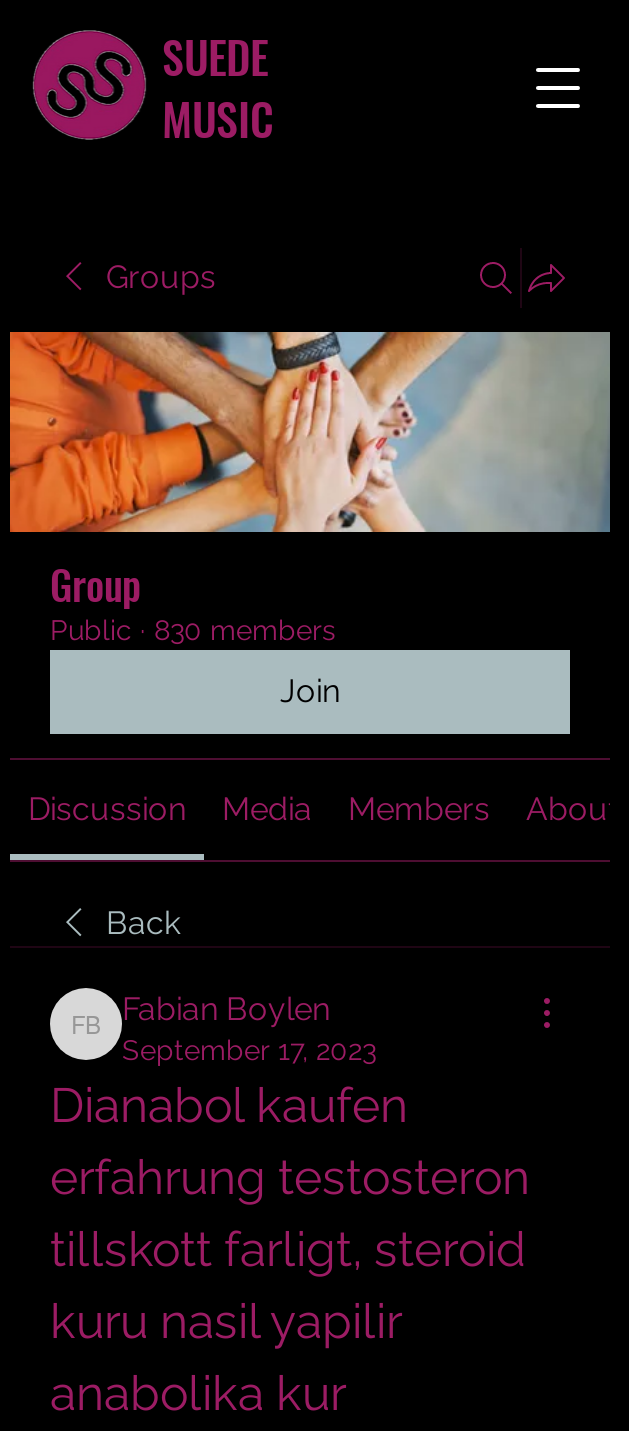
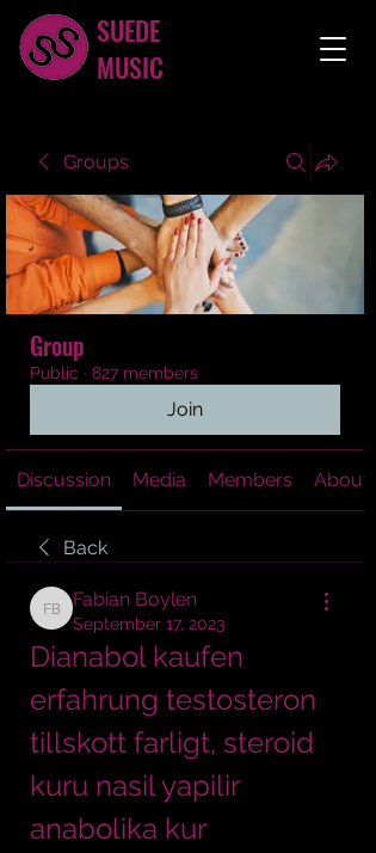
[50,614,336,646] Public · 830 members -> [30,363,198,382] Public · 827 members

